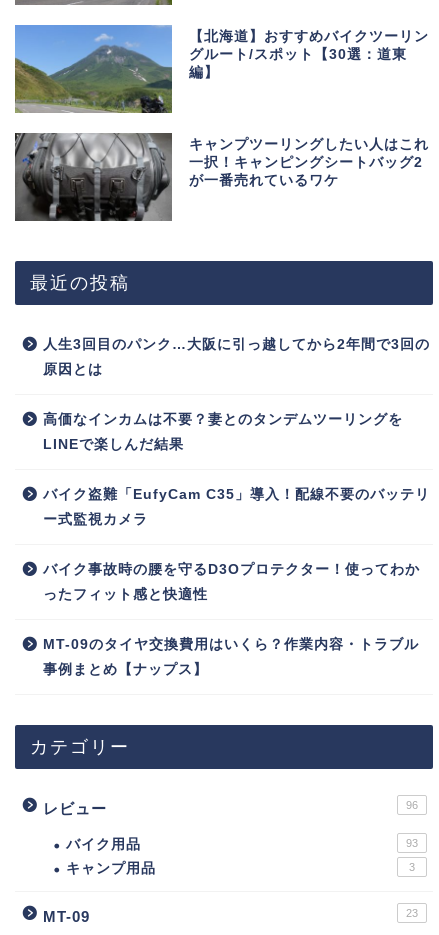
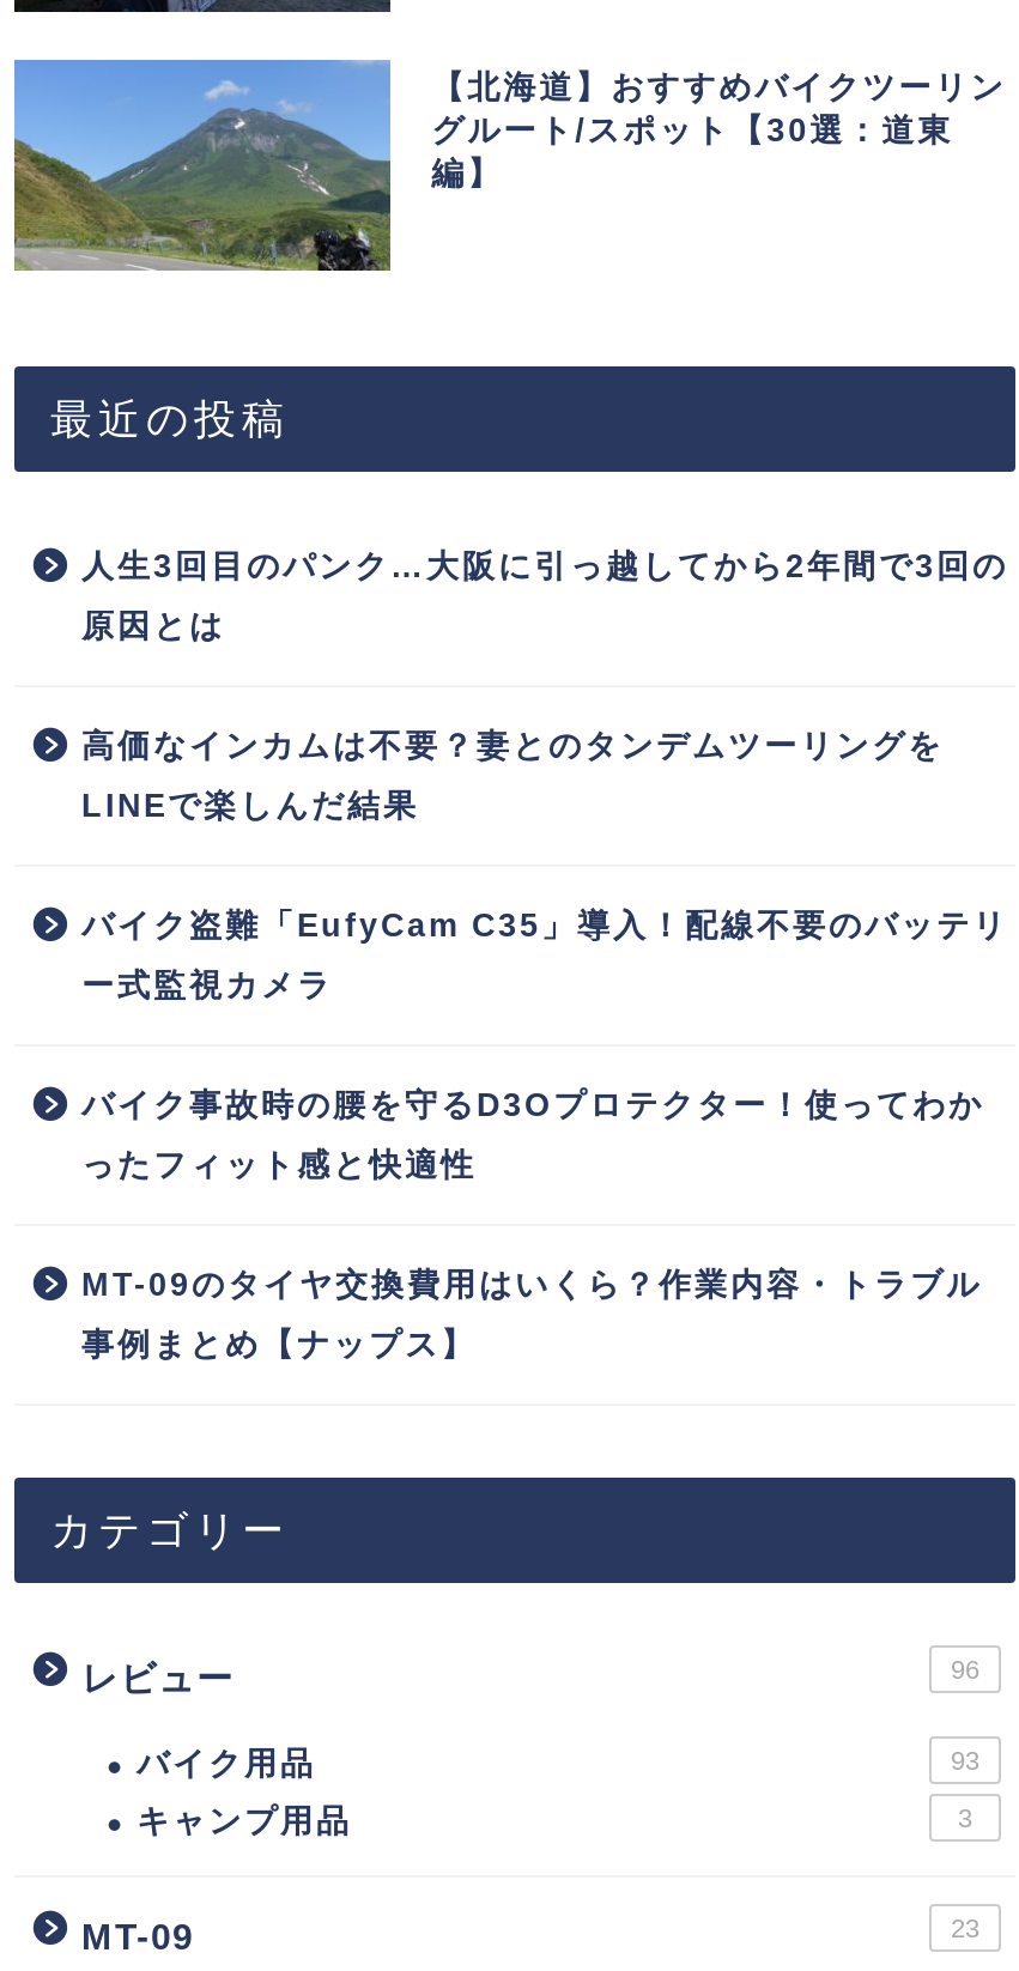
[14,132,429,222] [image] | キャンプツーリングしたい人はこれ | 一択！キャンピングシートバッグ2 | が一番売れているワケ -> none

